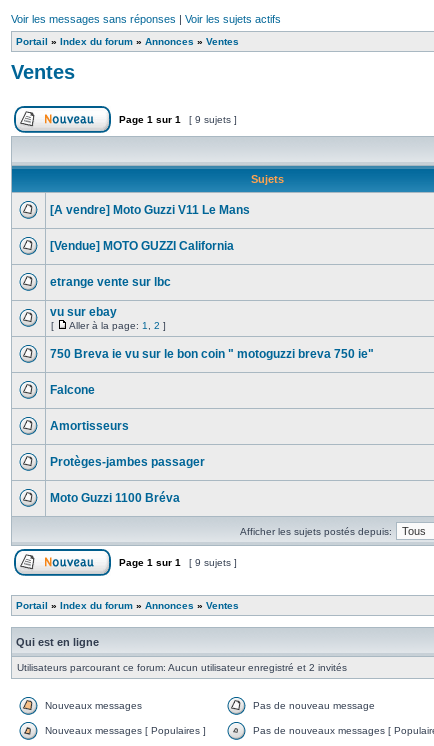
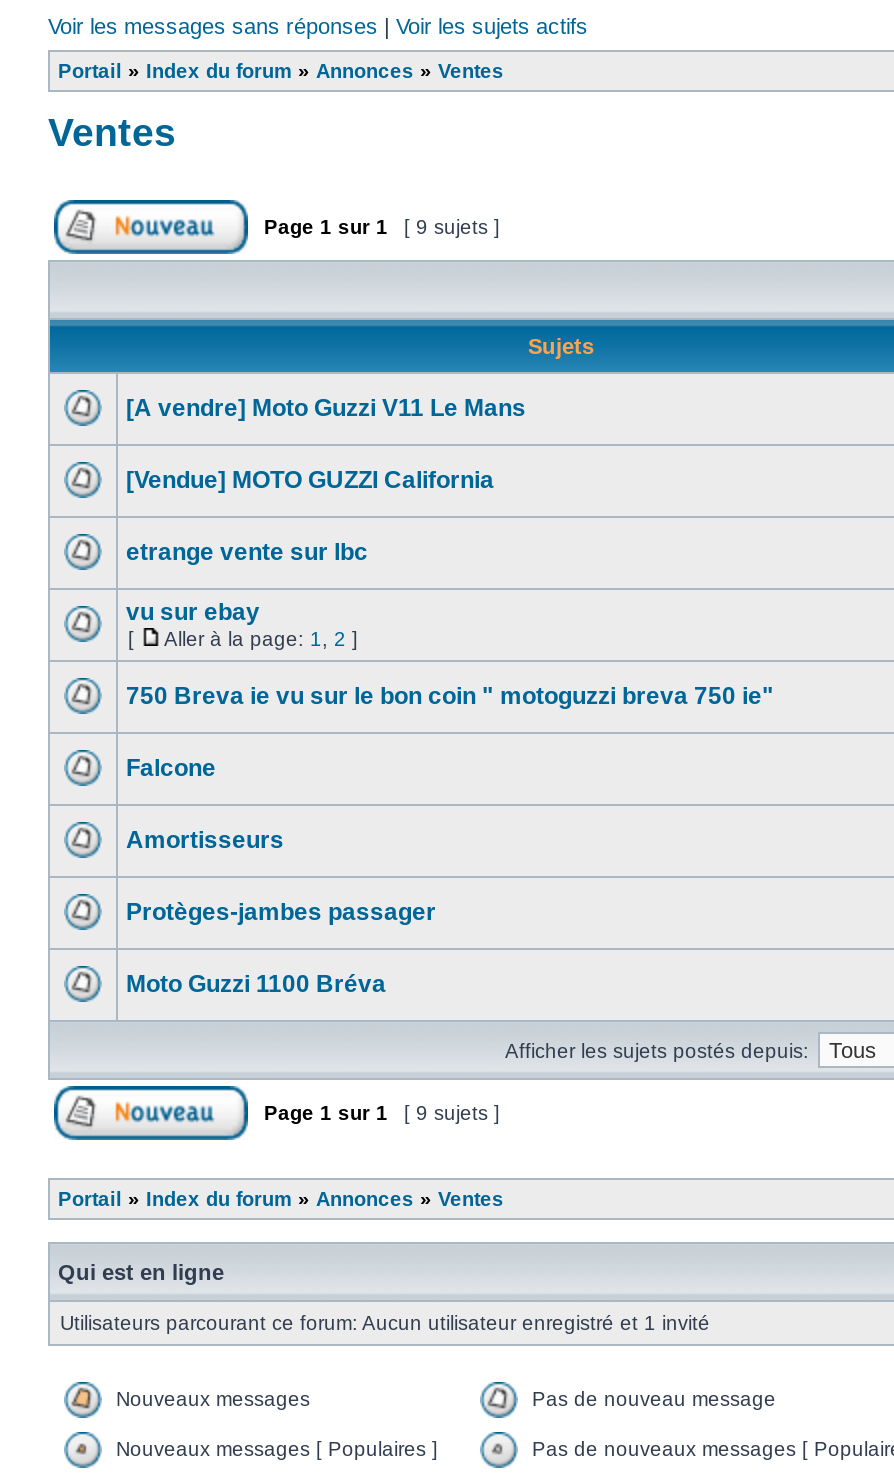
[17,662,347,673] Utilisateurs parcourant ce forum: Aucun utilisateur enregistré et 2 invités -> [60,1312,710,1334] Utilisateurs parcourant ce forum: Aucun utilisateur enregistré et 1 invité

